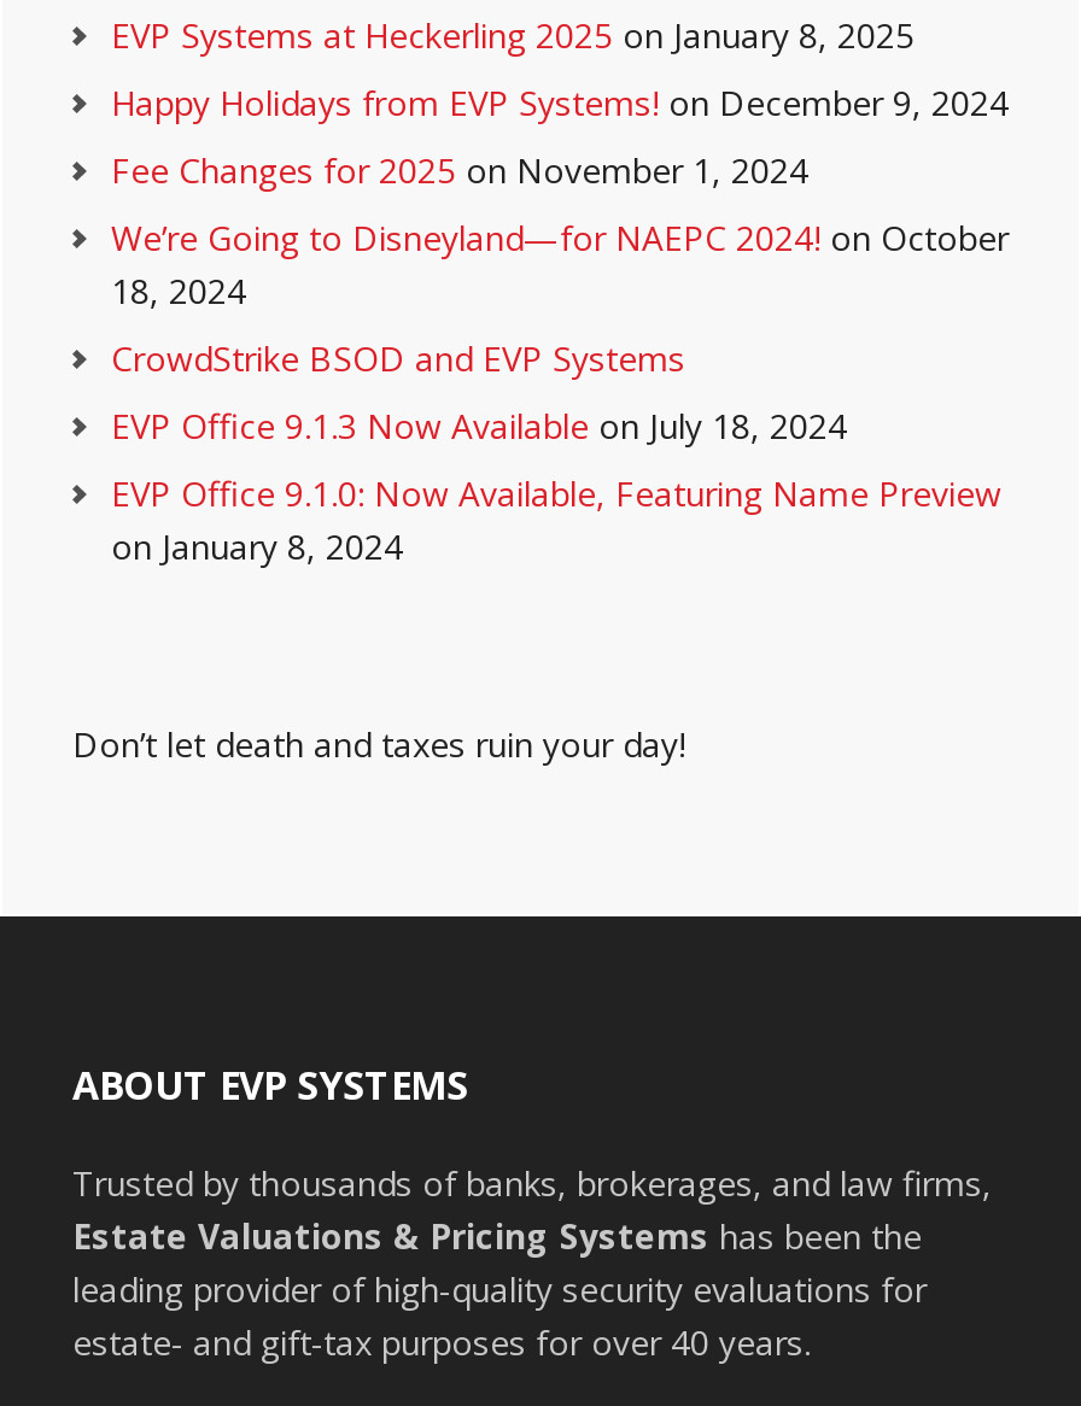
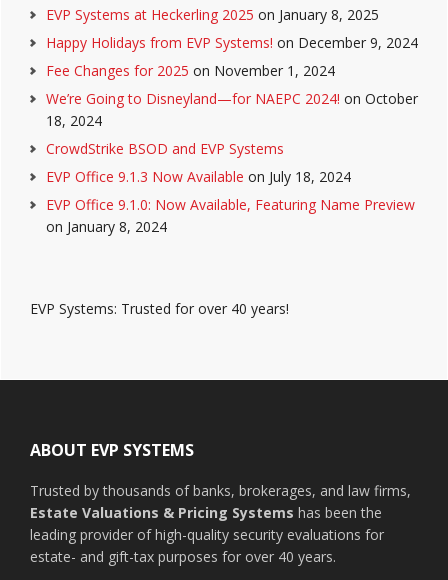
[72,721,685,767] Don’t let death and taxes ruin your day! -> [30,299,289,318] EVP Systems: Trusted for over 40 years!

